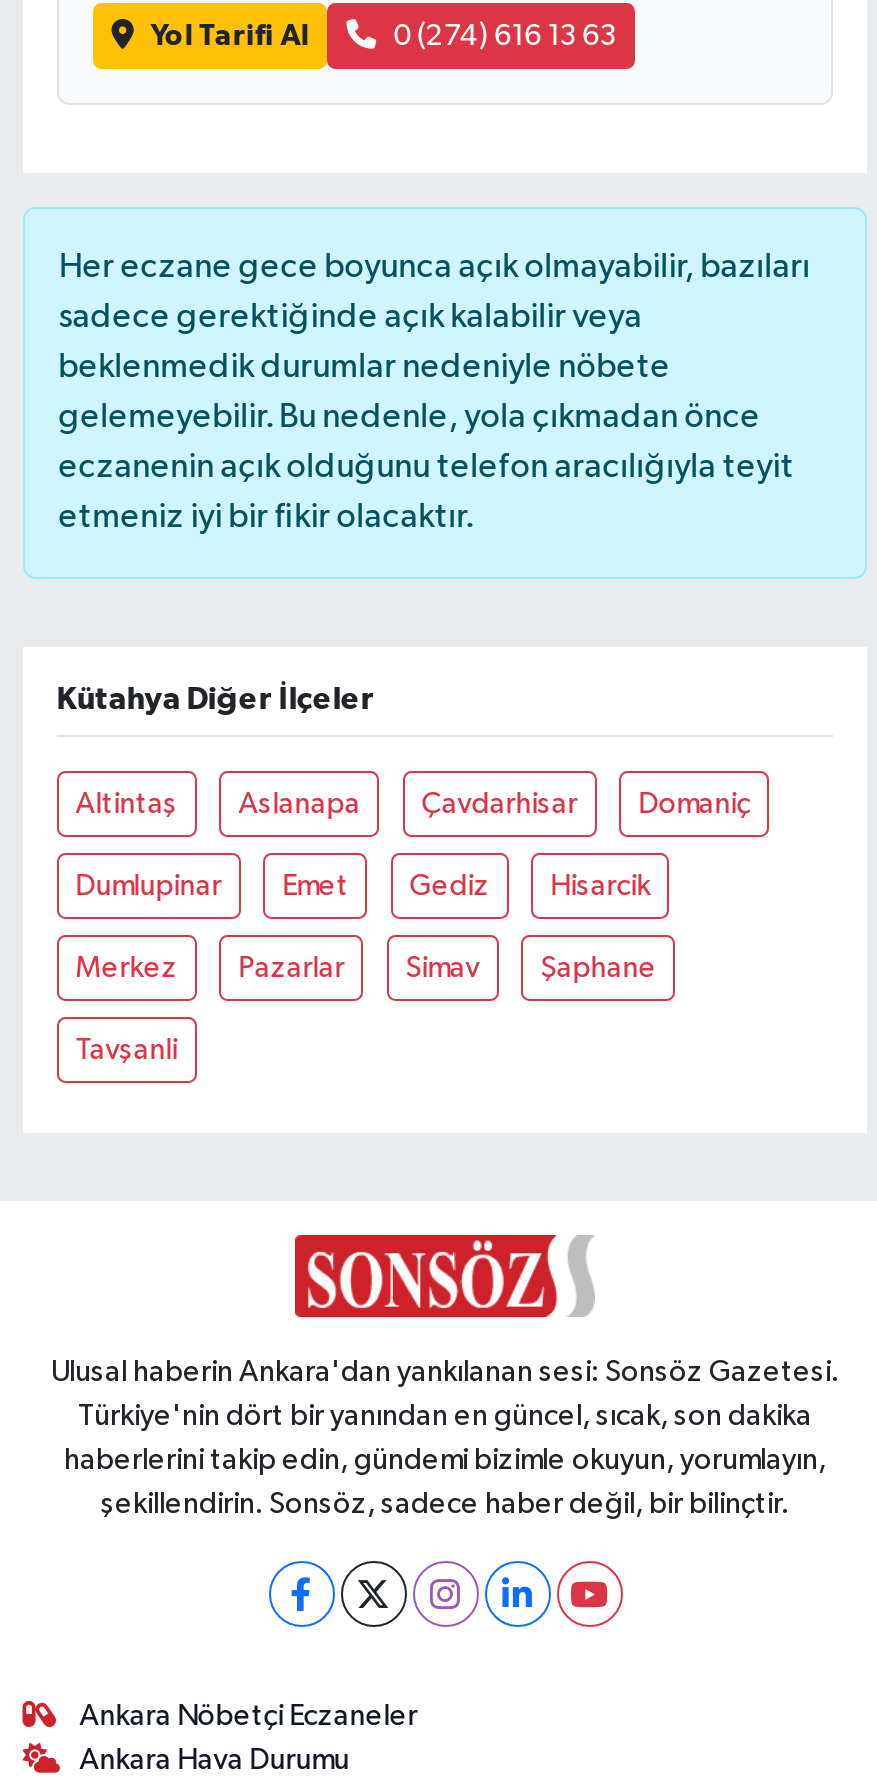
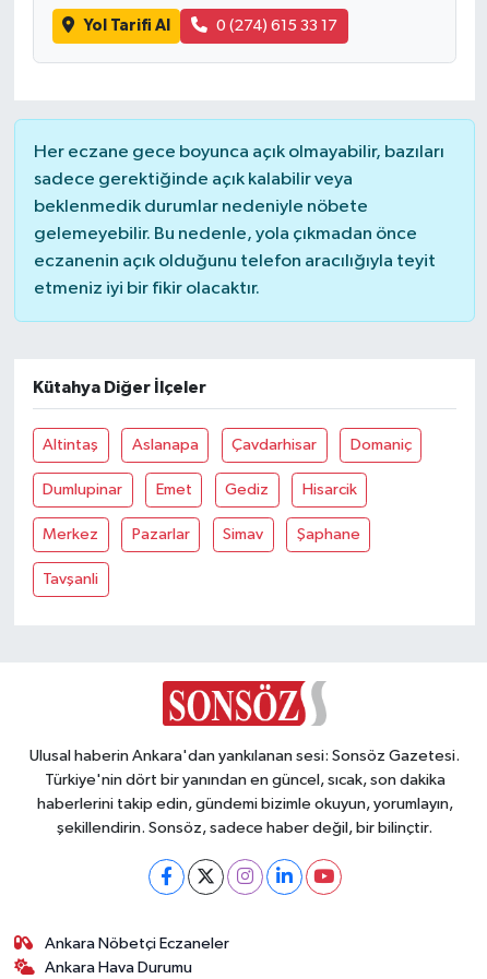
[393,21,615,51] 0 (274) 616 13 63 -> [216,17,338,34] 0 (274) 615 33 17

